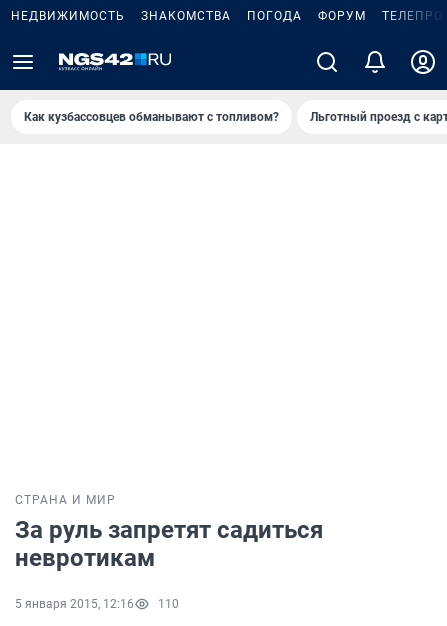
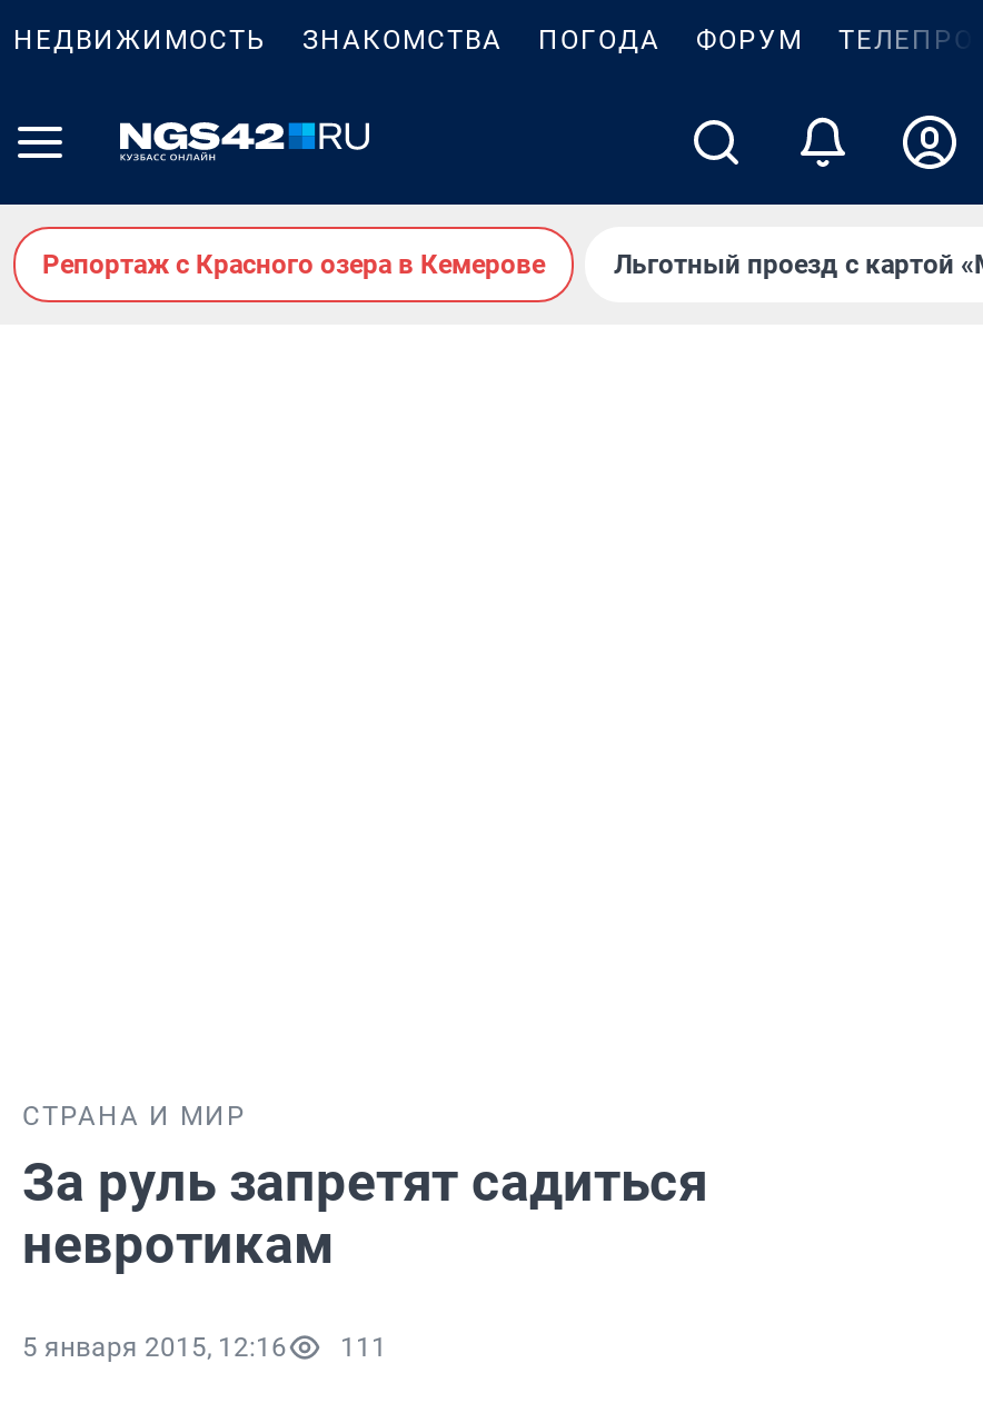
[24,110,279,124] Как кузбассовцев обманывают с топливом? -> [42,249,545,280] Репортаж с Красного озера в Кемерове
[15,597,179,611] 5 января 2015, 12:16 110 -> [22,1332,387,1363] 5 января 2015, 12:16 111

